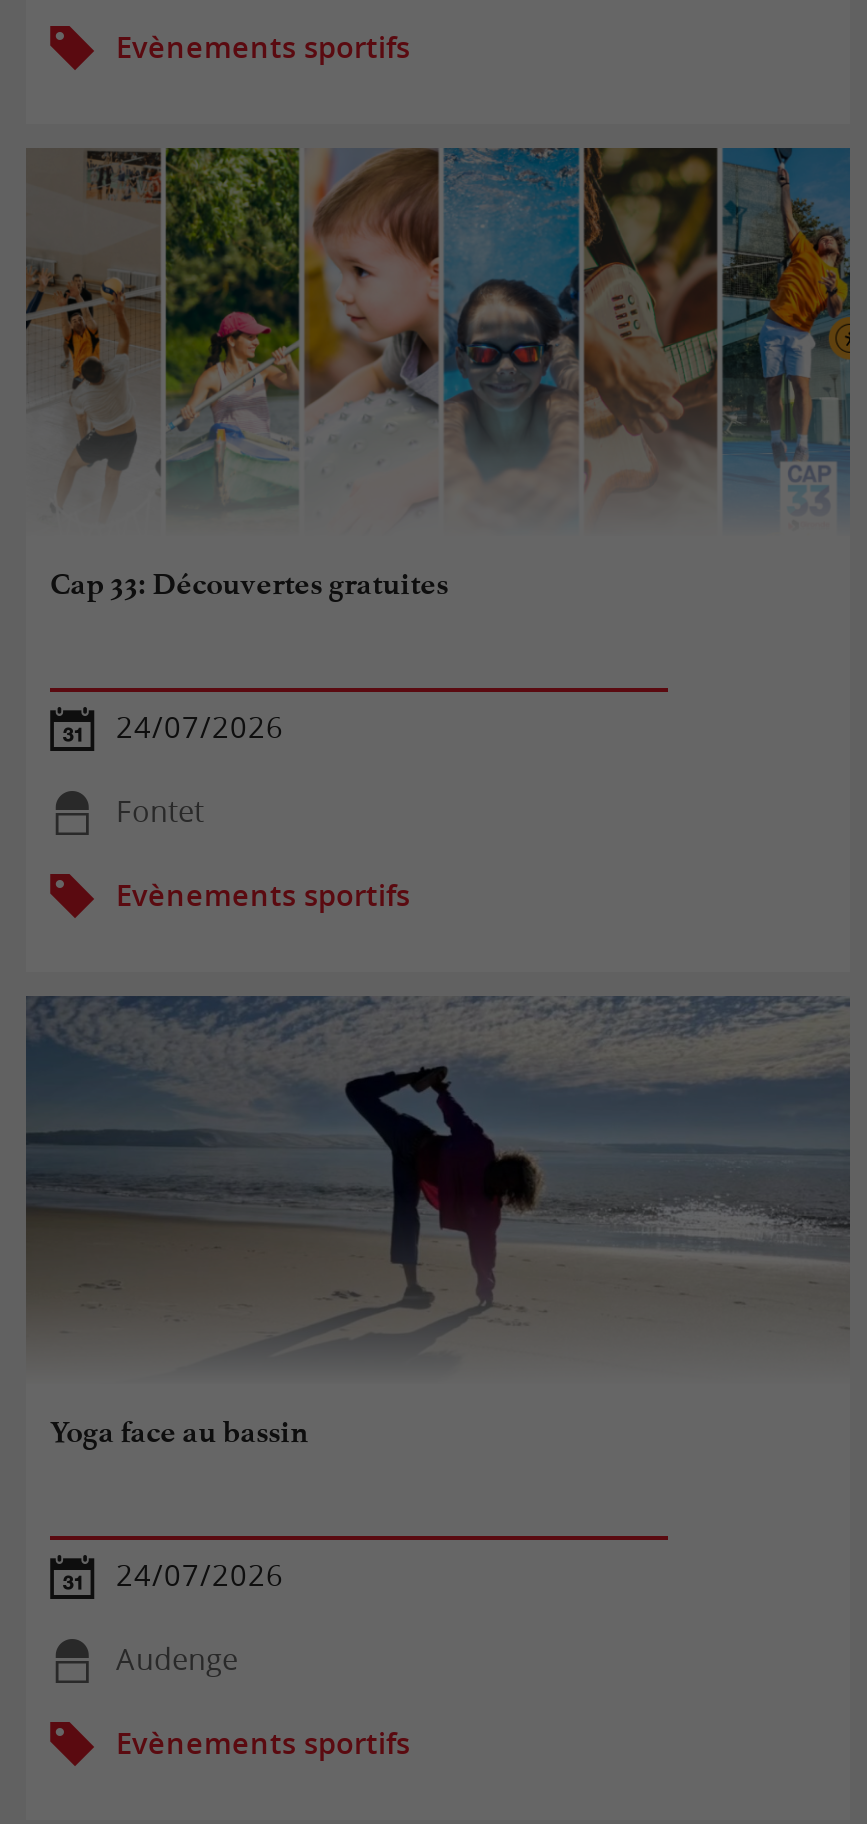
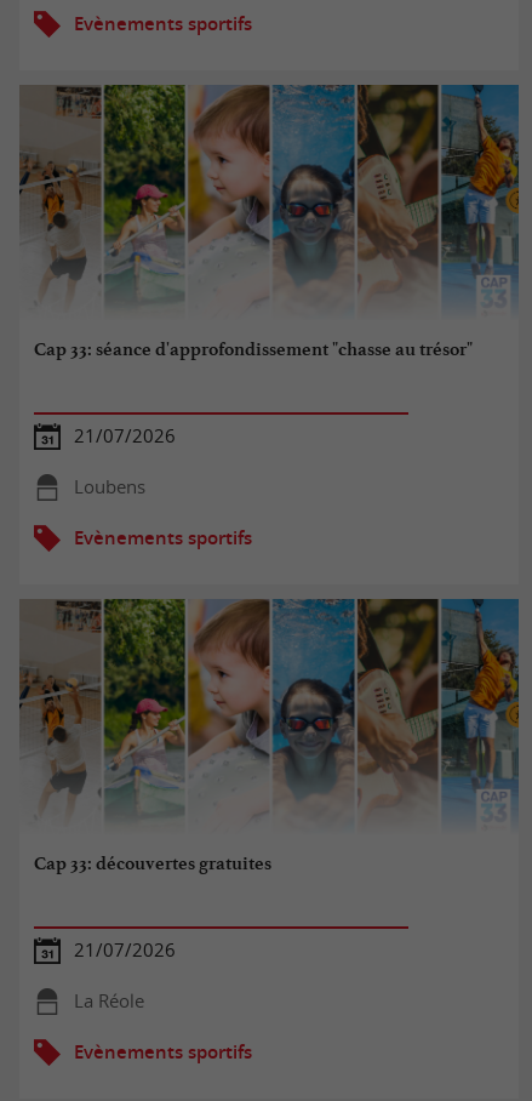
[50,566,448,602] Cap 33: Découvertes gratuites -> [34,338,473,360] Cap 33: séance d'approfondissement "chasse au trésor"
[116,708,284,746] 24/07/2026 -> [74,424,176,447] 21/07/2026
[116,792,204,830] Fontet -> [74,475,145,498] Loubens
[26,994,850,1450] [image] | Yoga face au bassin -> [18,598,520,874] [image] | Cap 33: découvertes gratuites
[116,1556,284,1594] 24/07/2026 -> [74,938,176,961] 21/07/2026
[116,1640,238,1678] Audenge -> [74,989,144,1012] La Réole

